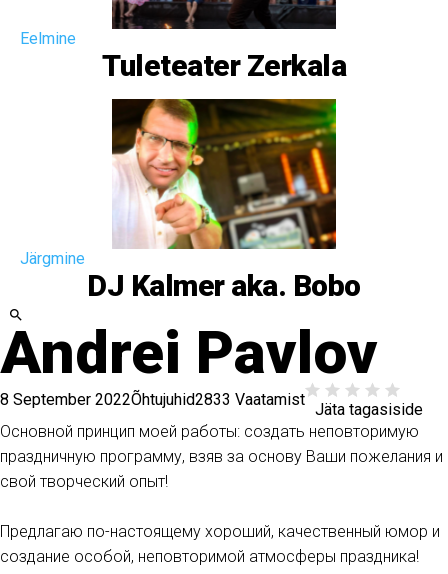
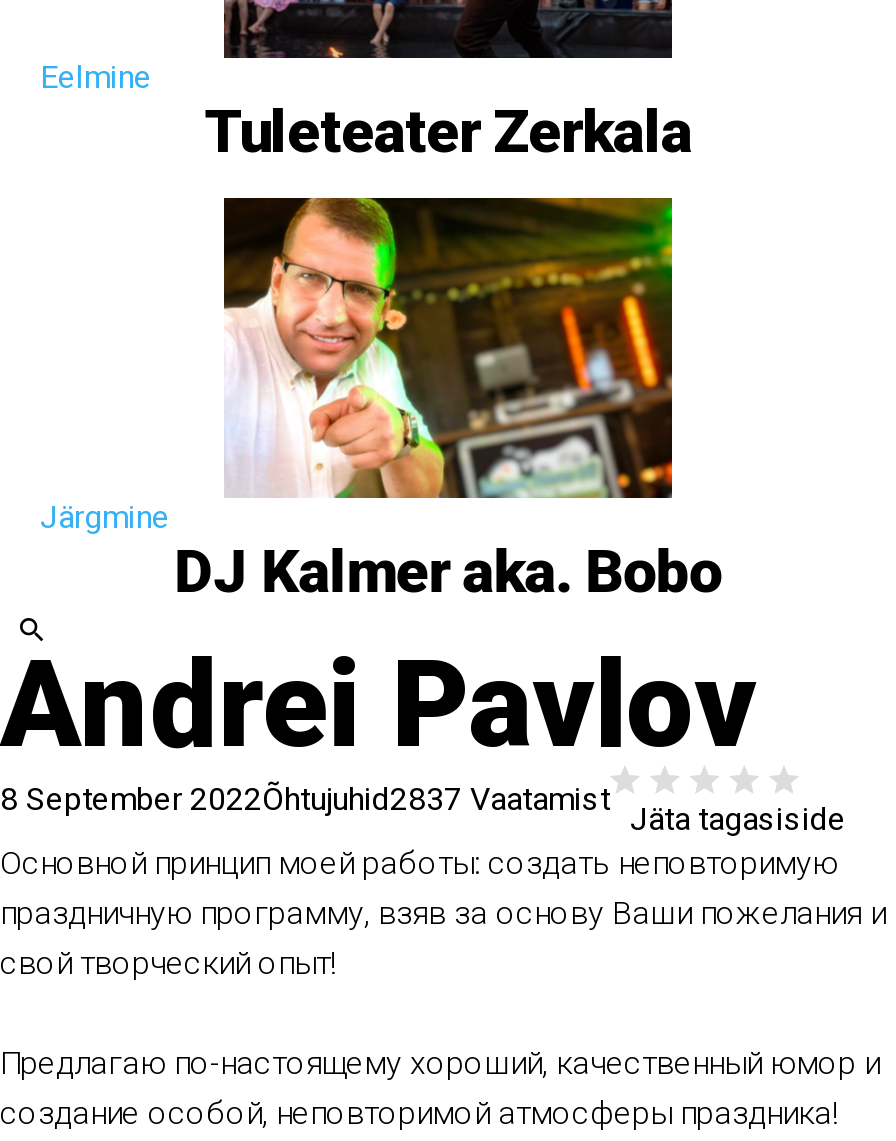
[0,390,423,419] 8 September 2022Õhtujuhid2833 Vaatamist Jäta tagasiside -> [0,780,846,837] 8 September 2022Õhtujuhid2837 Vaatamist Jäta tagasiside

